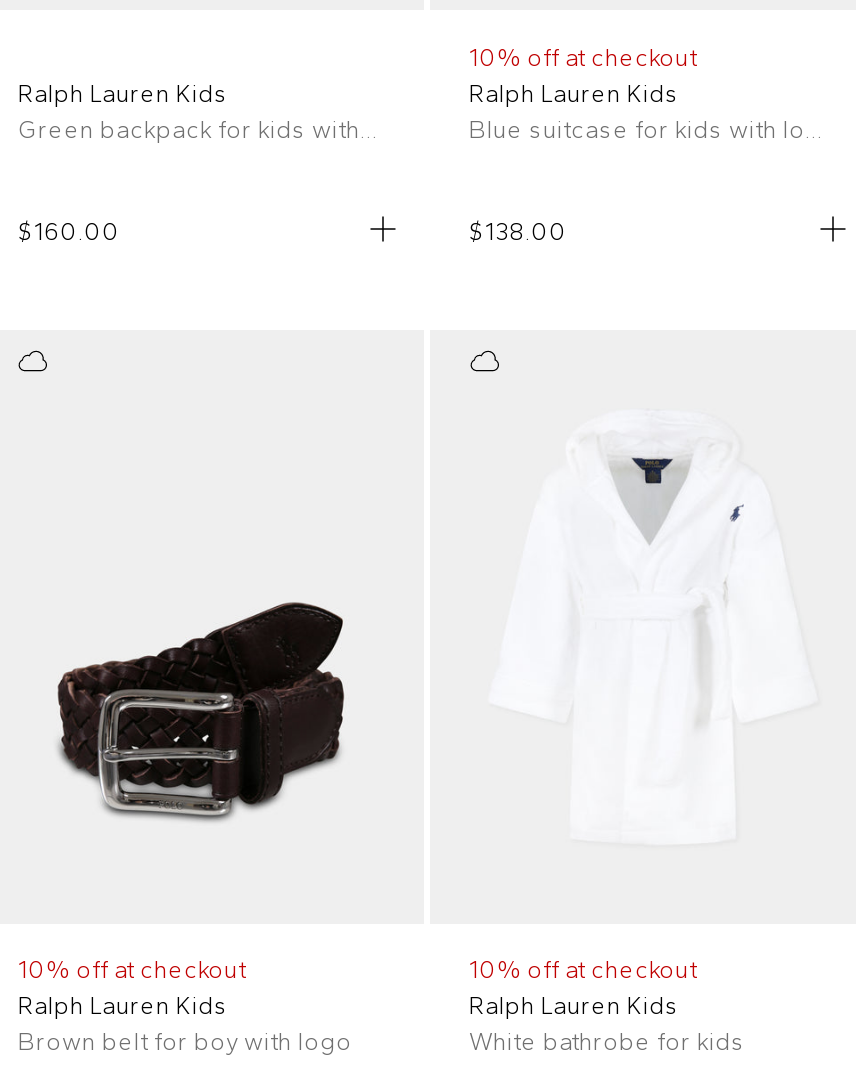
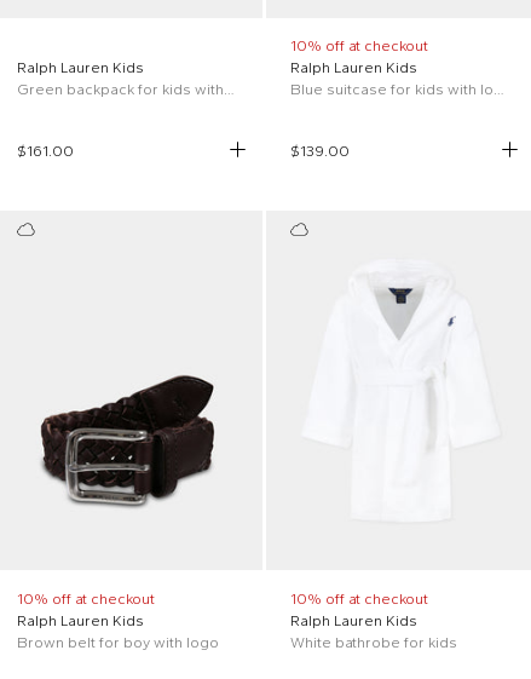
[18,217,120,245] $160.00 -> [17,143,74,160] $161.00
[469,217,567,245] $138.00 -> [290,143,349,160] $139.00

